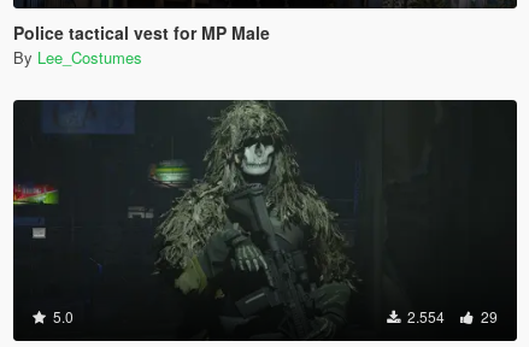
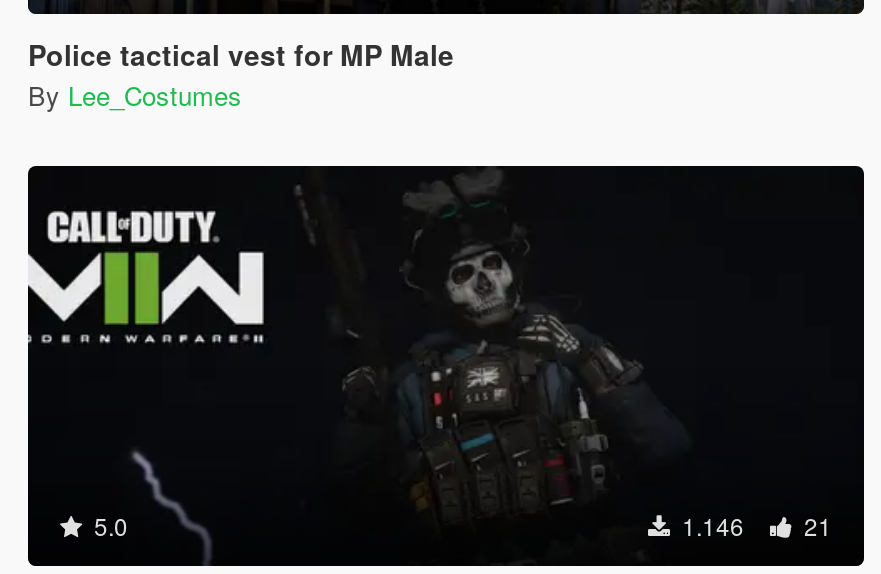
[12,100,498,339] [image] | 2.554 | 29 -> [26,166,832,564] [image] | 1.146 | 21

